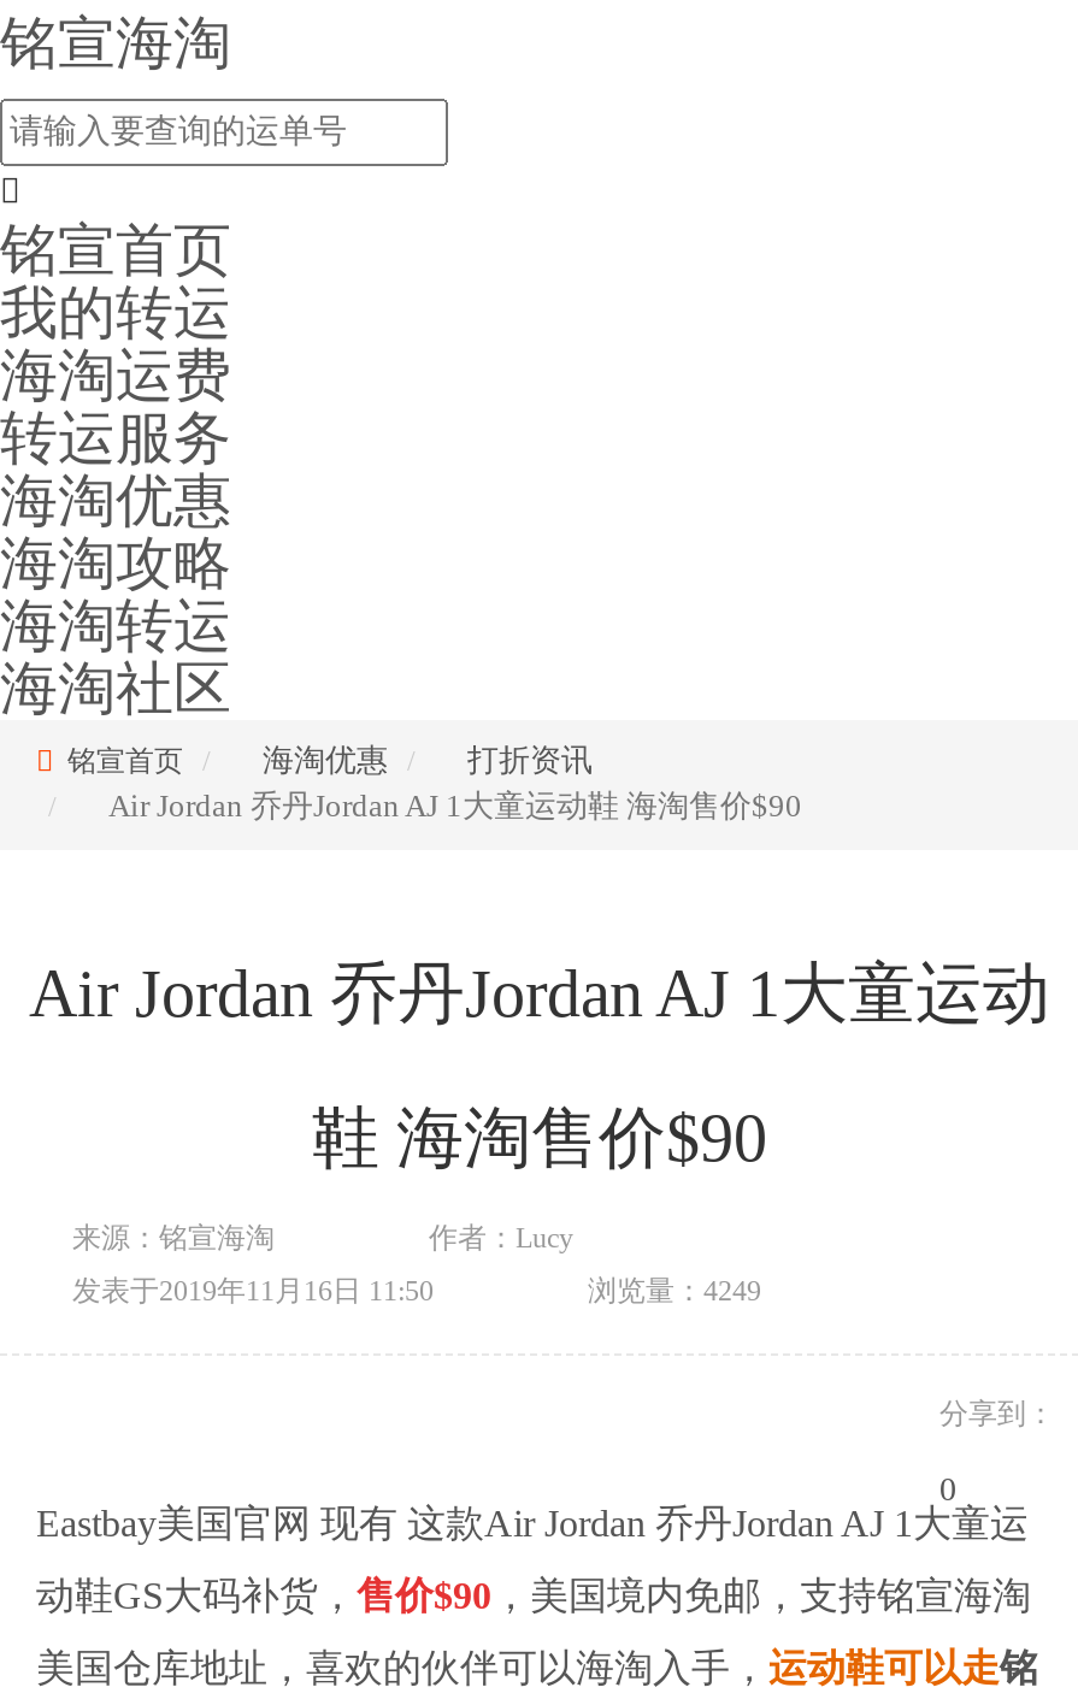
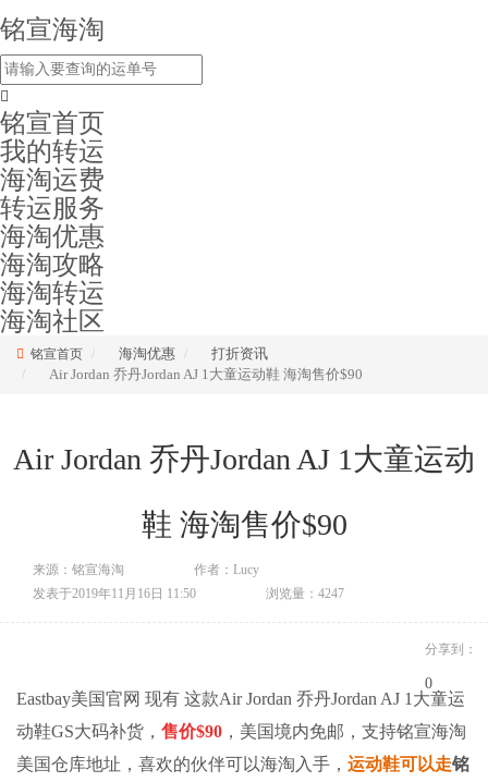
[588,1274,761,1308] 浏览量：4249 -> [266,586,344,601] 浏览量：4247

